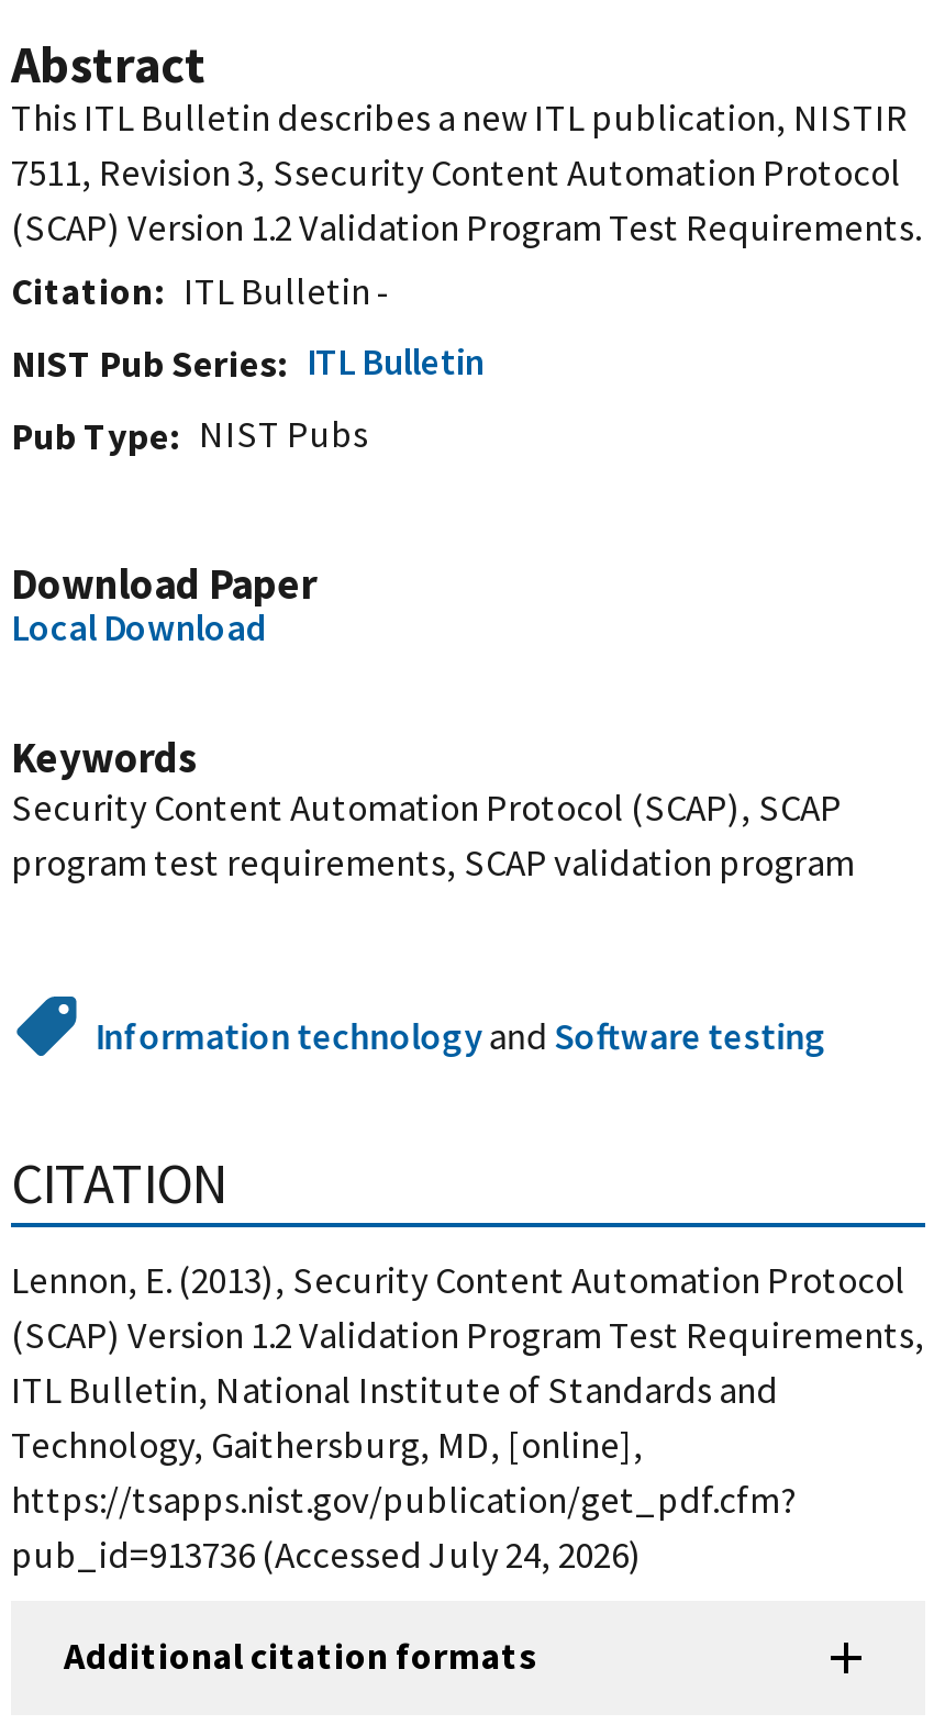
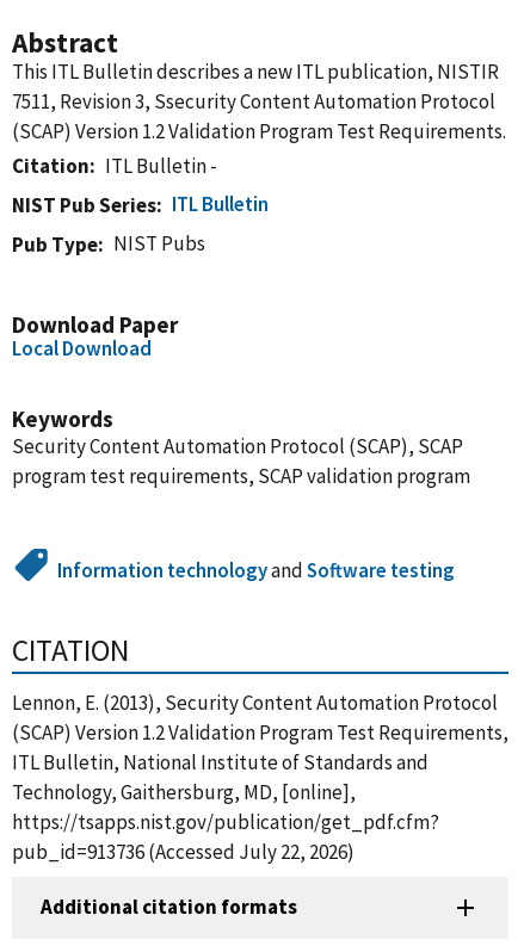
[11,1530,642,1579] pub_id=913736 (Accessed July 24, 2026) -> [12,839,355,865] pub_id=913736 (Accessed July 22, 2026)

